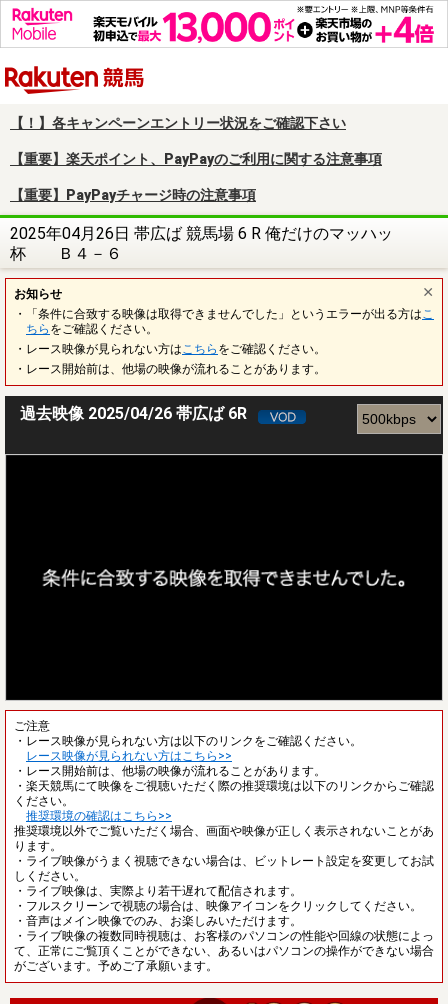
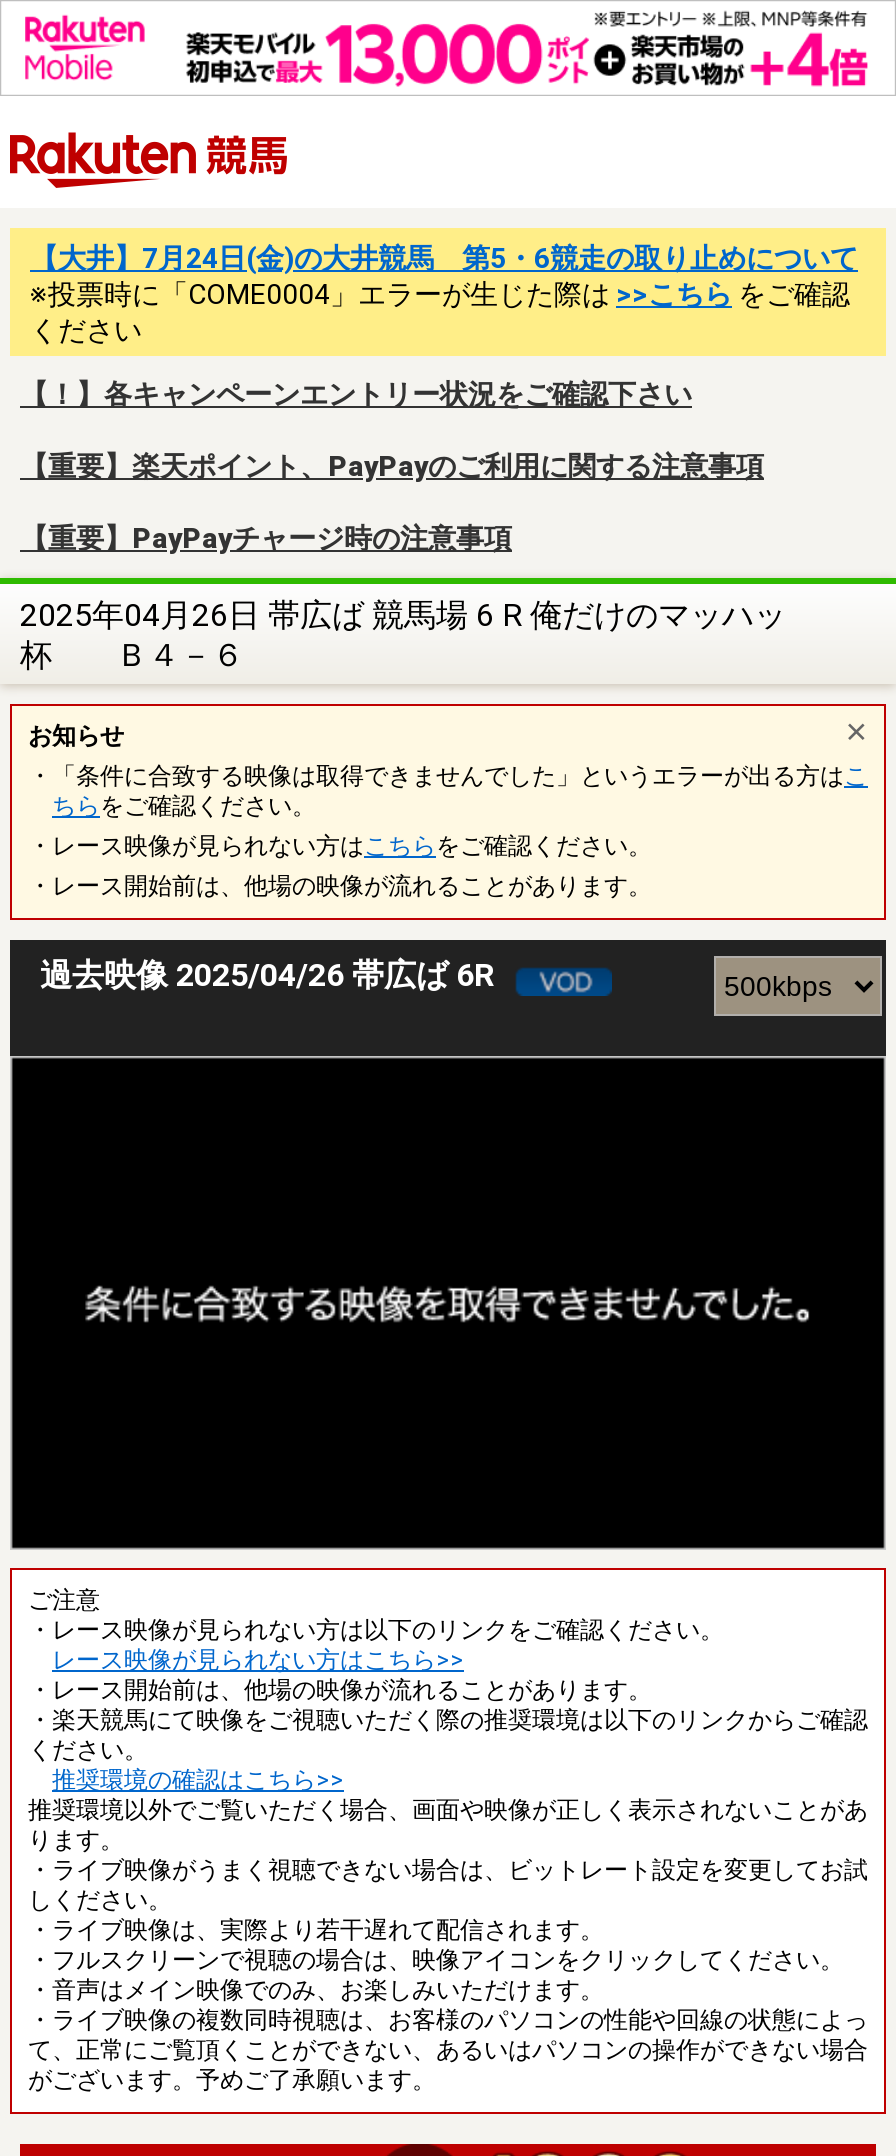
none -> [30,242,858,346] 【大井】7月24日(金)の大井競馬 第5・6競走の取り止めについて | ※投票時に「COME0004」エラーが生じた際は>>こちらをご確認 | ください

